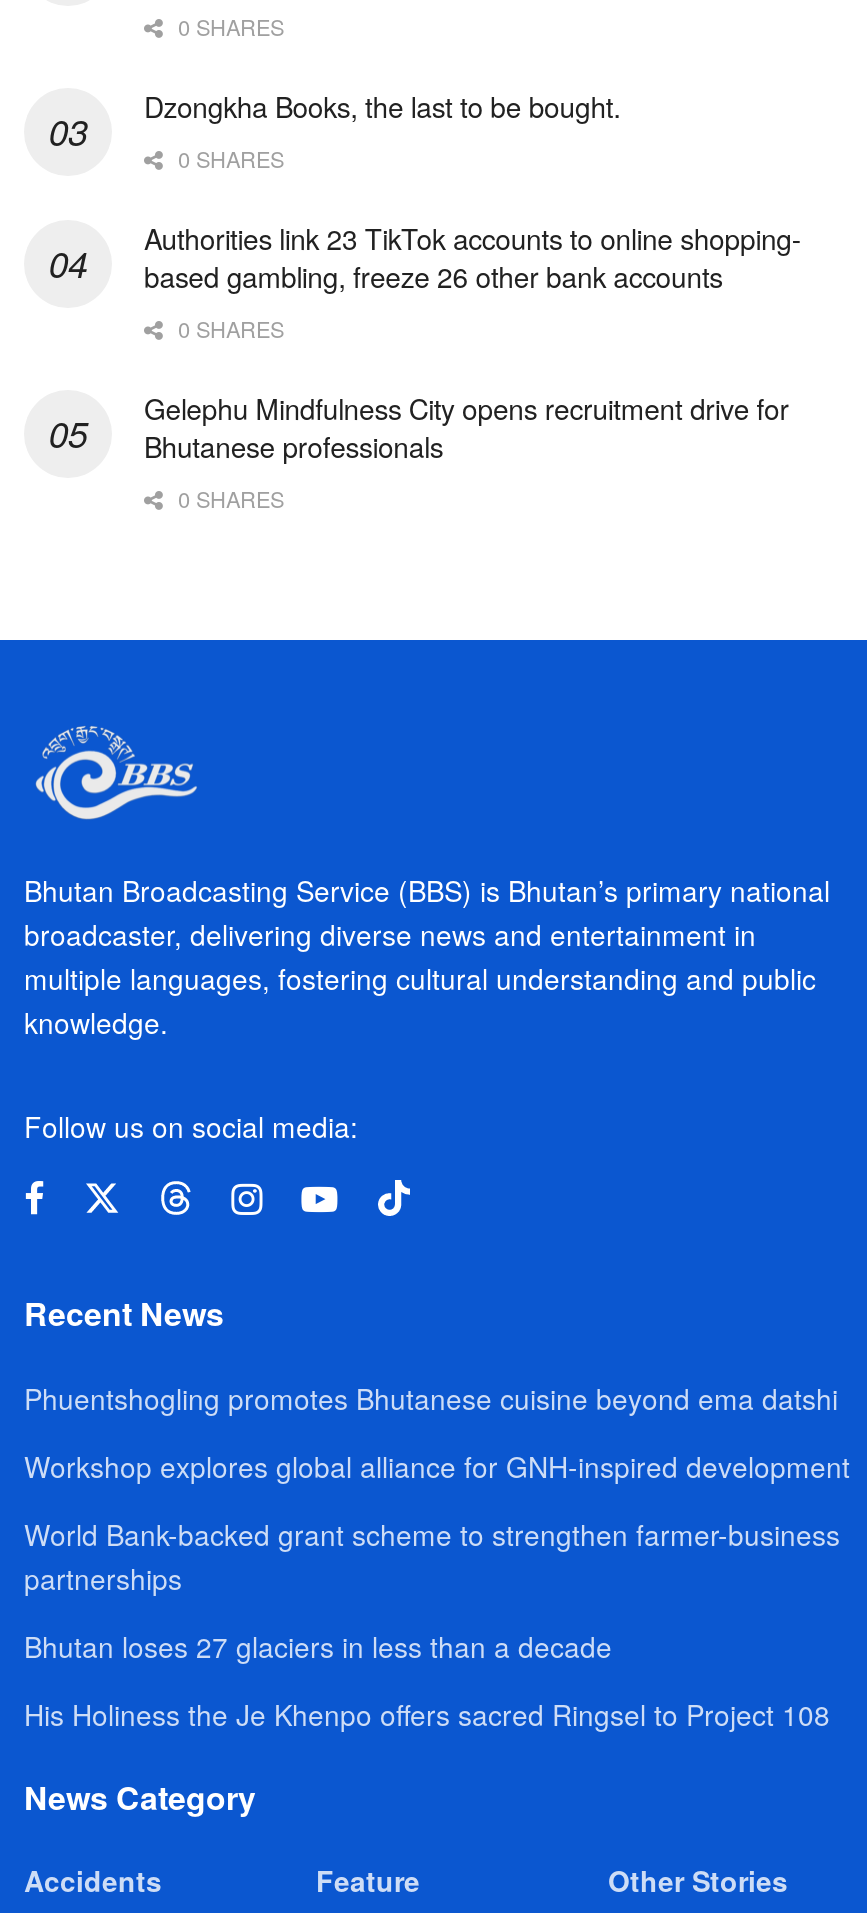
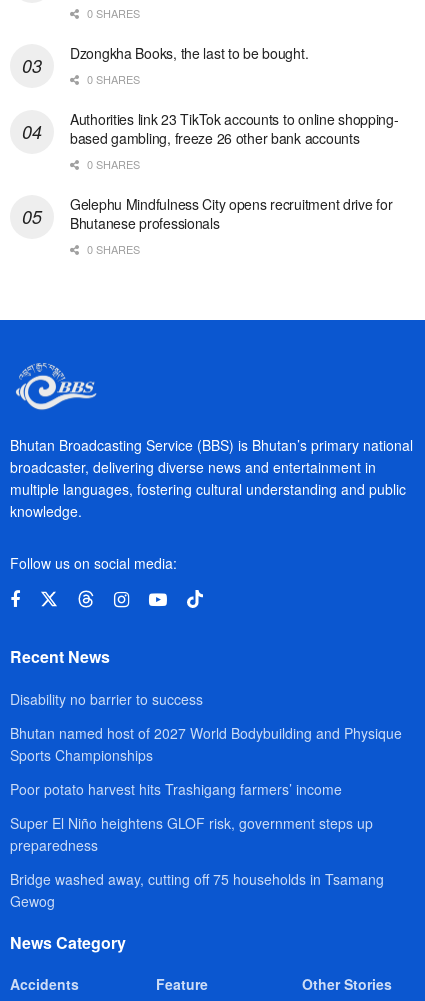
[24,1379,838,1419] Phuentshogling promotes Bhutanese cuisine beyond ema datshi -> [10,689,203,709] Disability no barrier to success
[24,1447,850,1487] Workshop explores global alliance for GNH-inspired development -> [10,723,402,765] Bhutan named host of 2027 World Bodybuilding and Physique | Sports Championships
[24,1515,840,1599] World Bank-backed grant scheme to strengthen farmer-business | partnerships -> [10,779,342,799] Poor potato harvest hits Trashigang farmers’ income
[24,1627,612,1667] Bhutan loses 27 glaciers in less than a decade -> [10,813,373,855] Super El Niño heightens GLOF risk, government steps up | preparedness
[24,1695,830,1735] His Holiness the Je Khenpo offers sacred Ringsel to Project 108 -> [10,869,384,911] Bridge washed away, cutting off 75 households in Tsamang | Gewog

